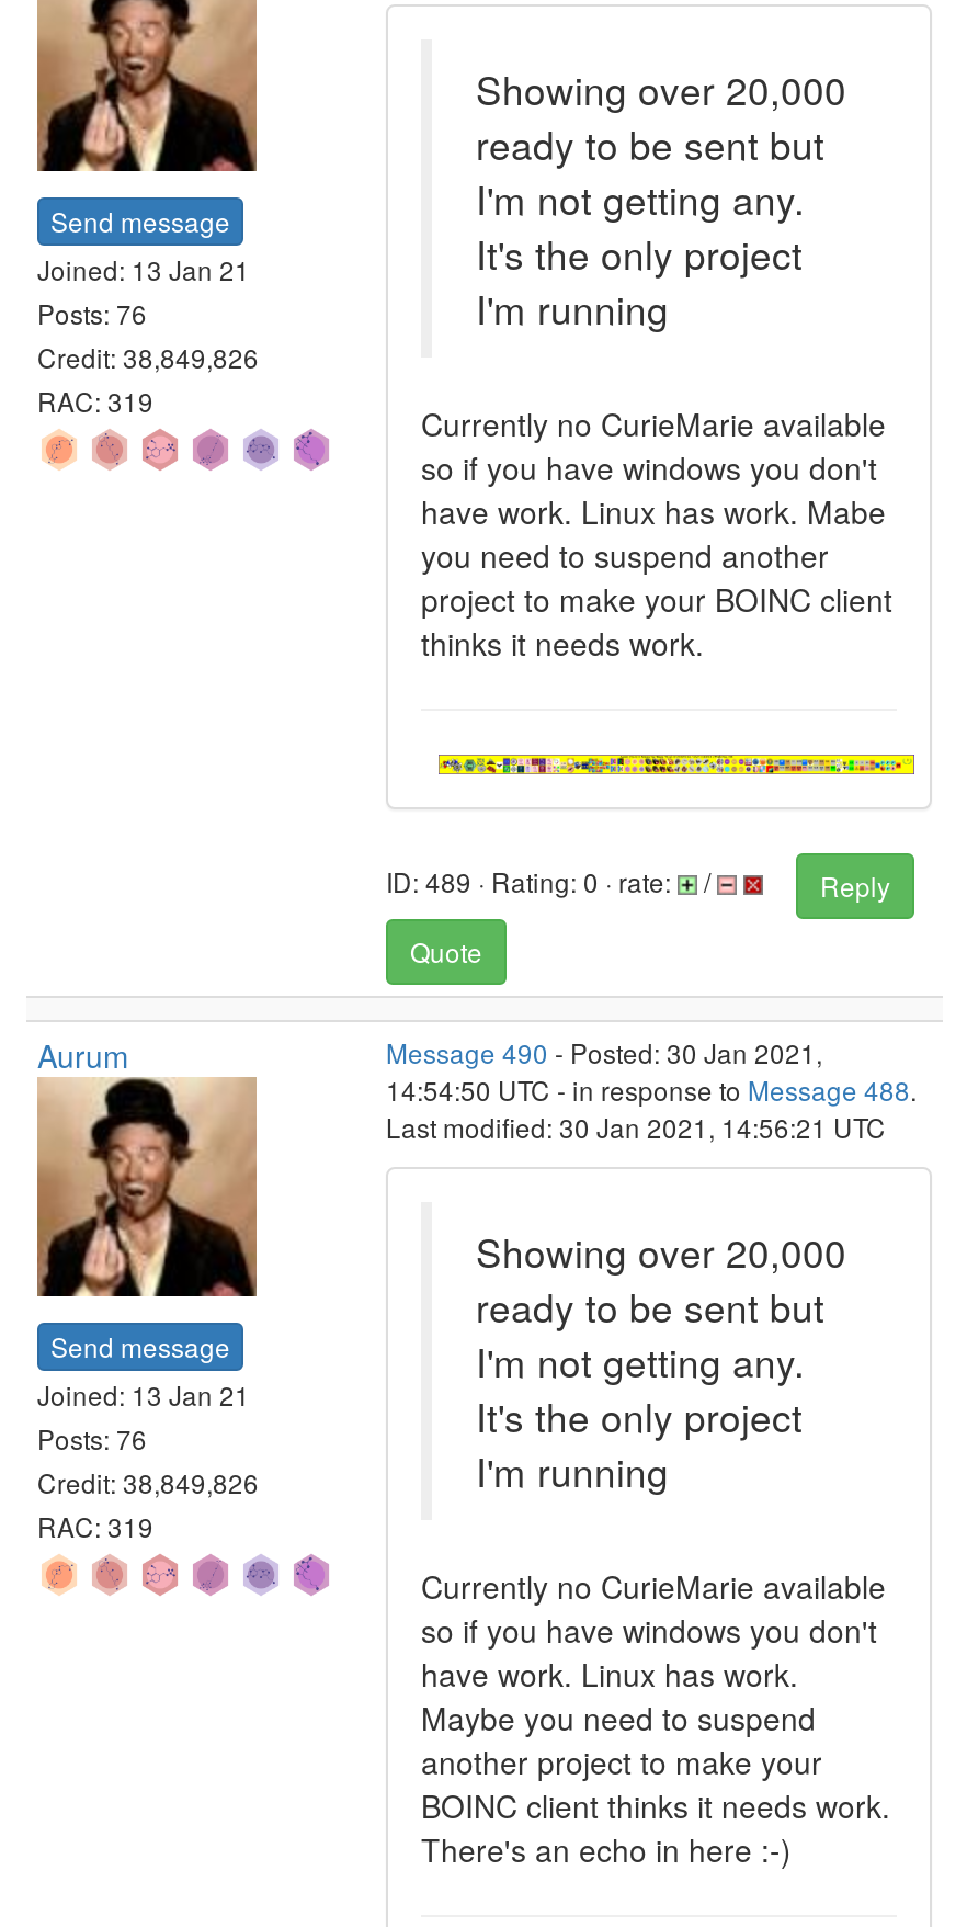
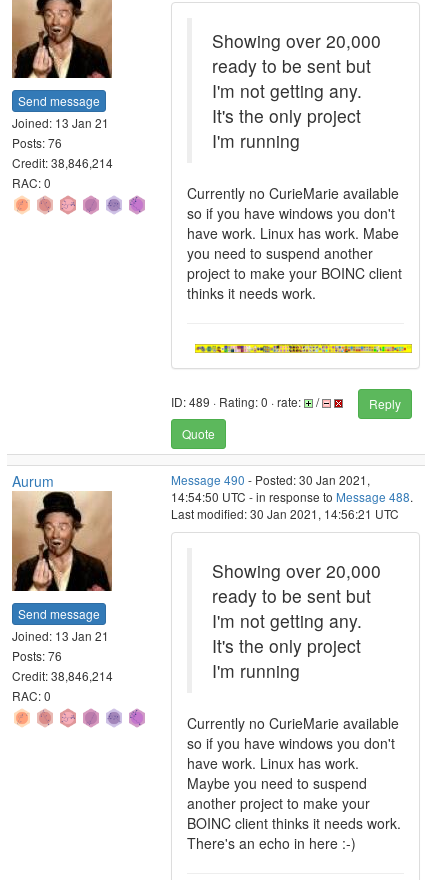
[37,338,259,375] Credit: 38,849,826 -> [12,154,113,171] Credit: 38,846,214
[37,381,153,419] RAC: 319 -> [12,174,51,191] RAC: 0
[37,1463,259,1500] Credit: 38,849,826 -> [12,667,113,684] Credit: 38,846,214
[37,1507,153,1544] RAC: 319 -> [12,687,51,704] RAC: 0

